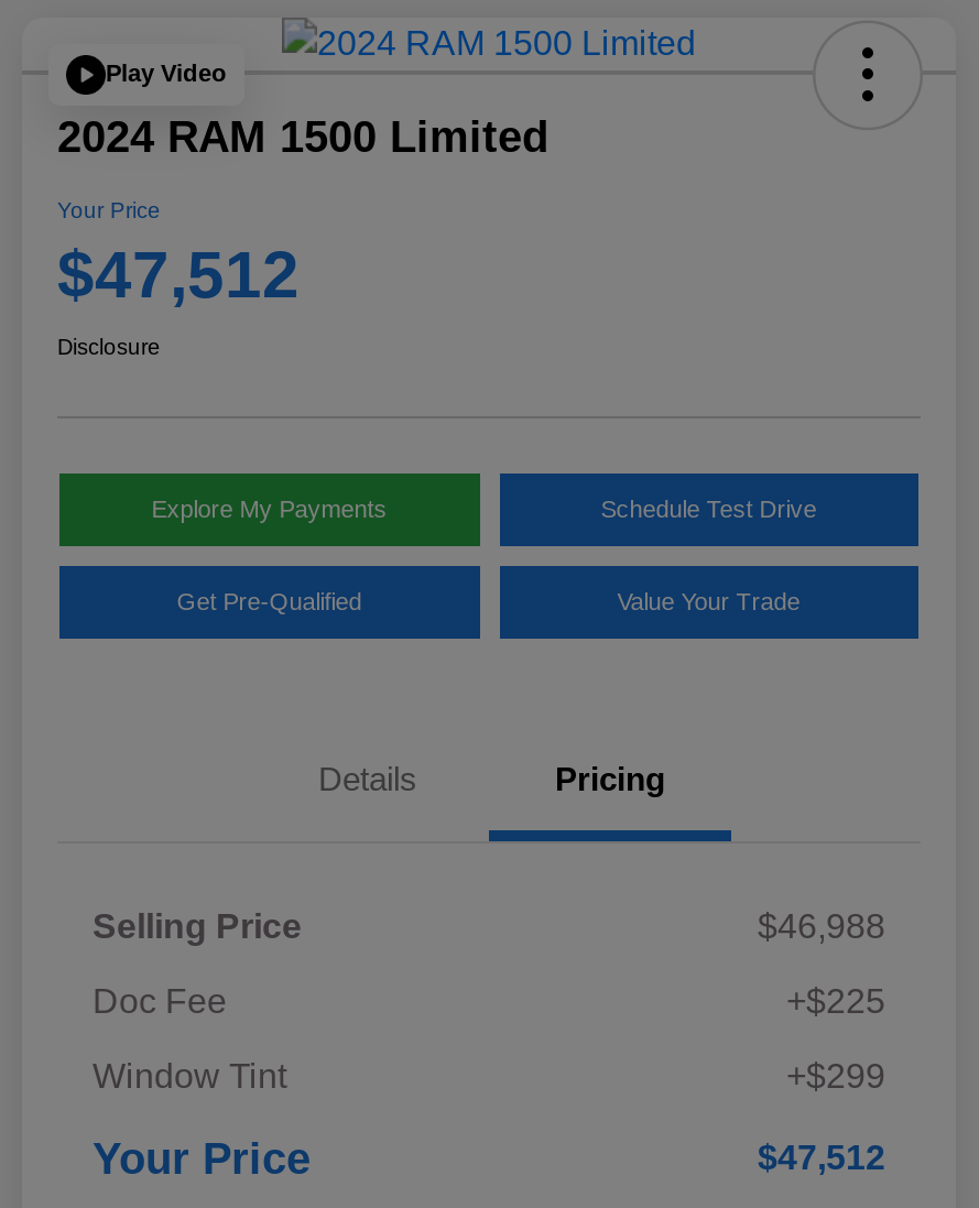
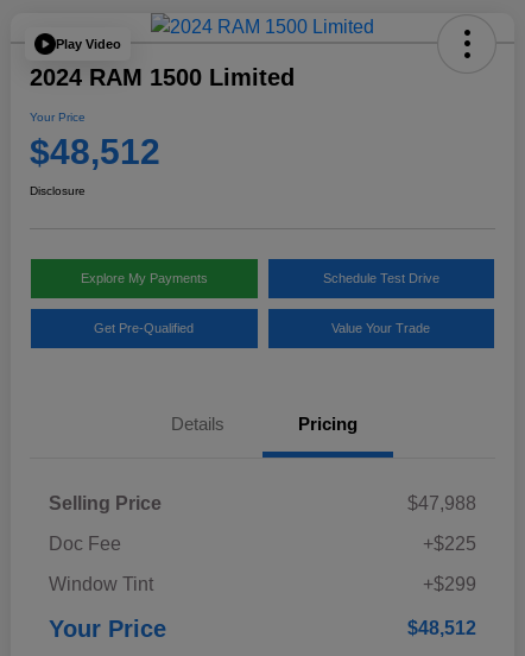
[57,237,300,309] $47,512 -> [30,132,160,172] $48,512
[758,906,885,943] $46,988 -> [407,494,476,514] $47,988
[758,1137,885,1175] $47,512 -> [407,618,476,639] $48,512

